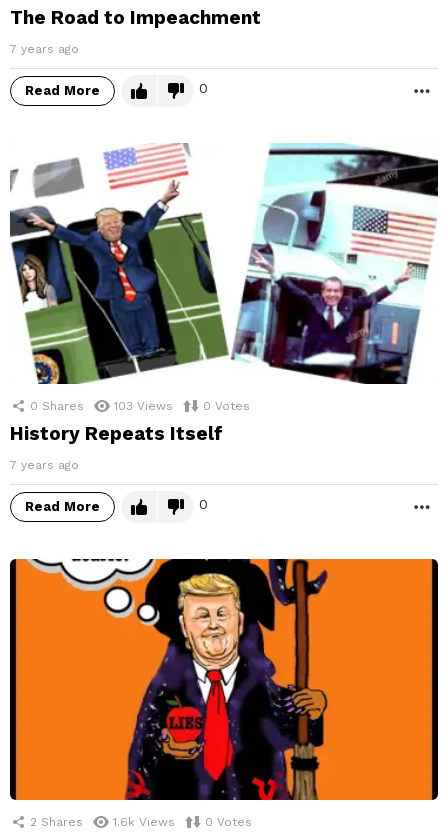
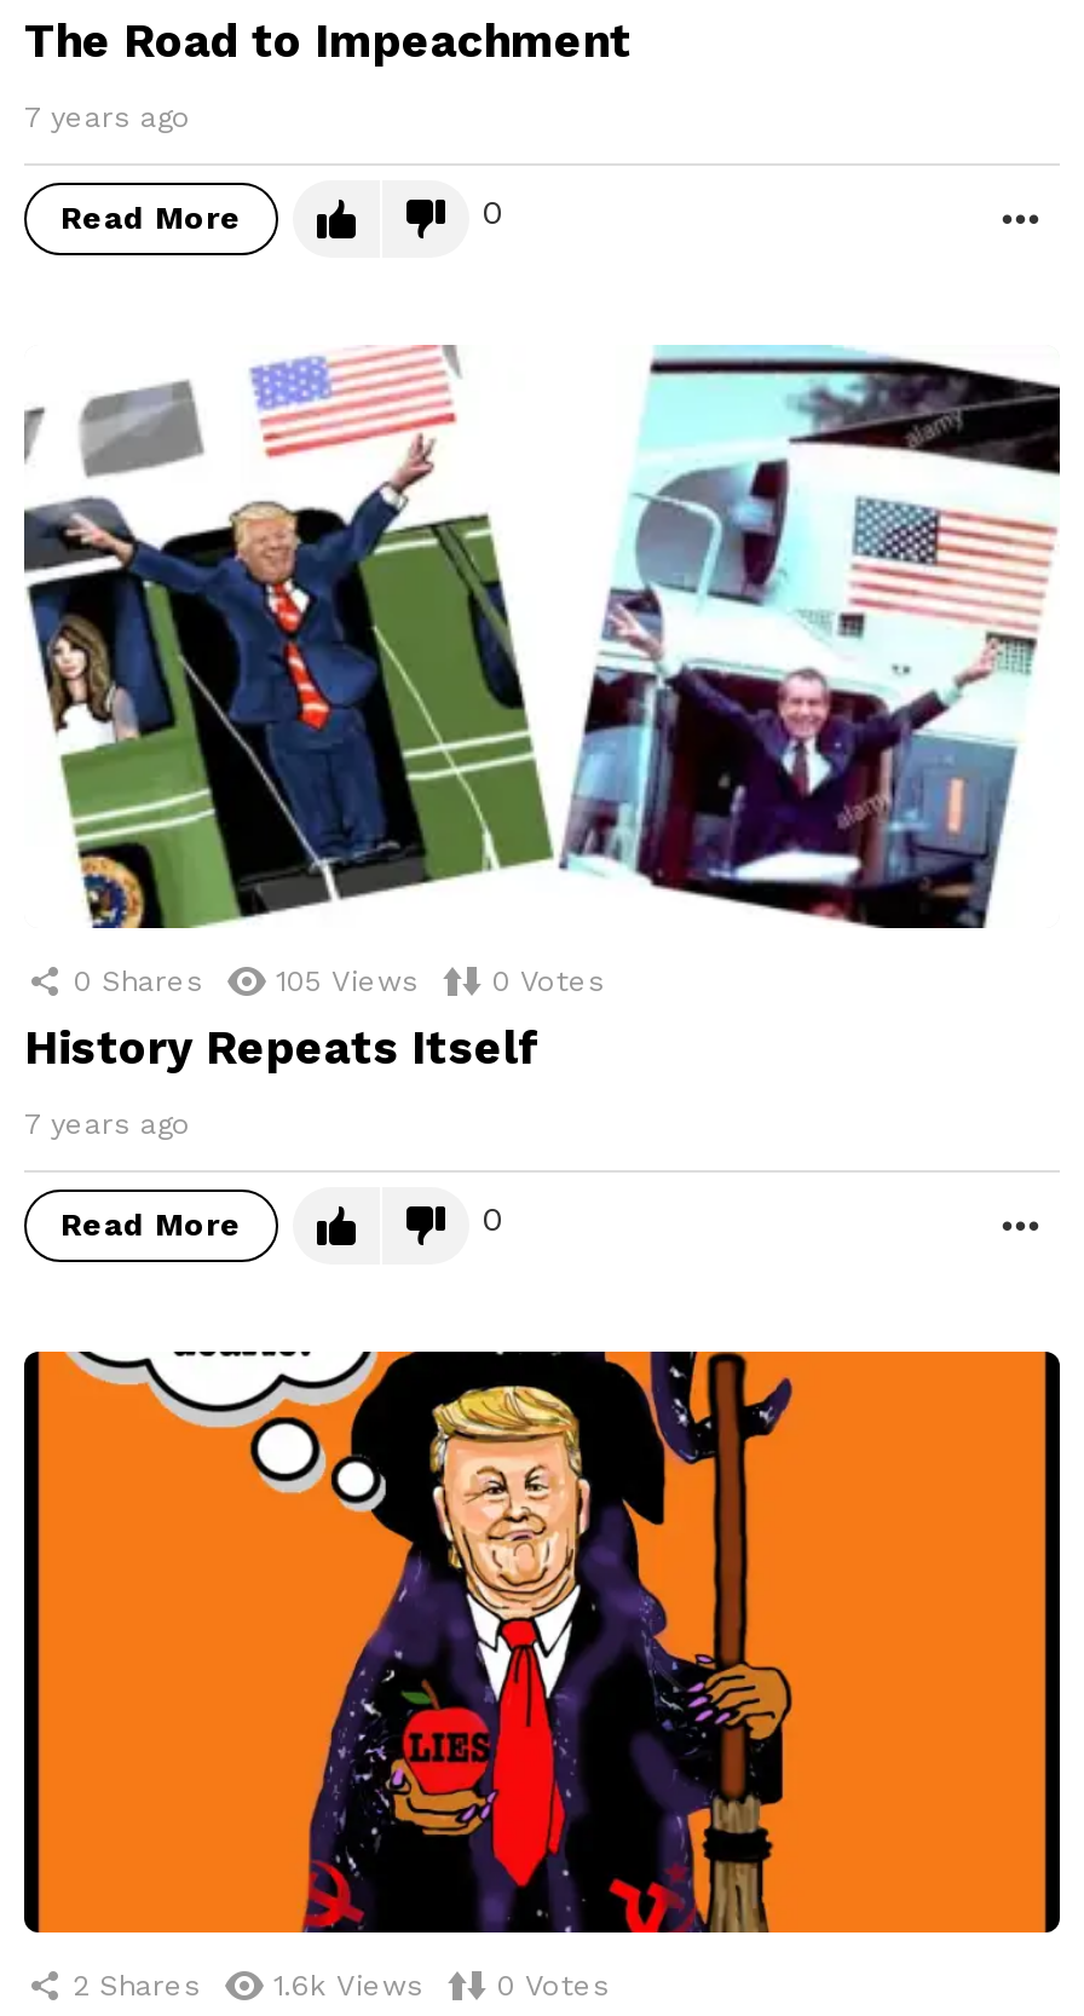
[114,399,173,413] 103 Views -> [276,965,419,999] 105 Views

